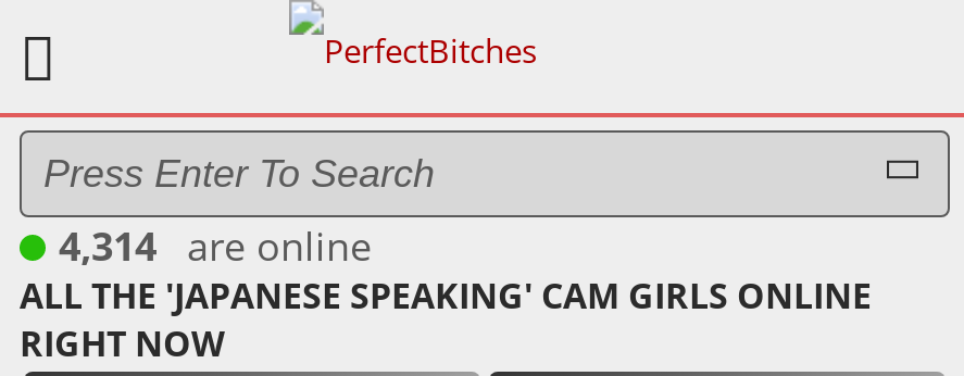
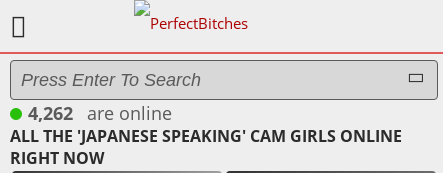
[59,220,372,272] 4,314 are online -> [28,101,172,125] 4,262 are online

